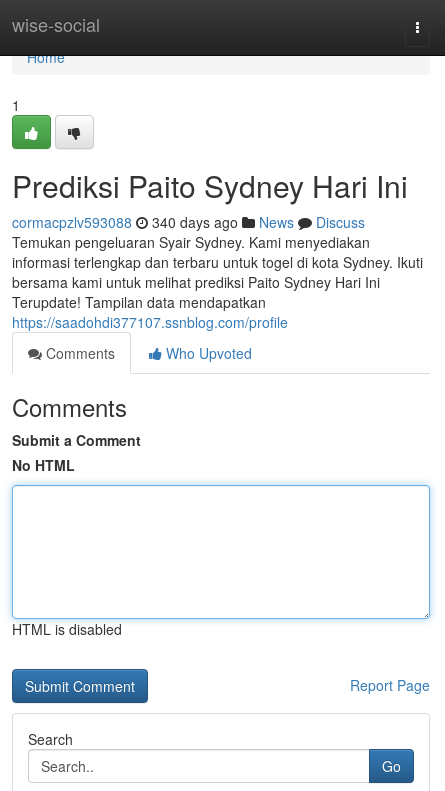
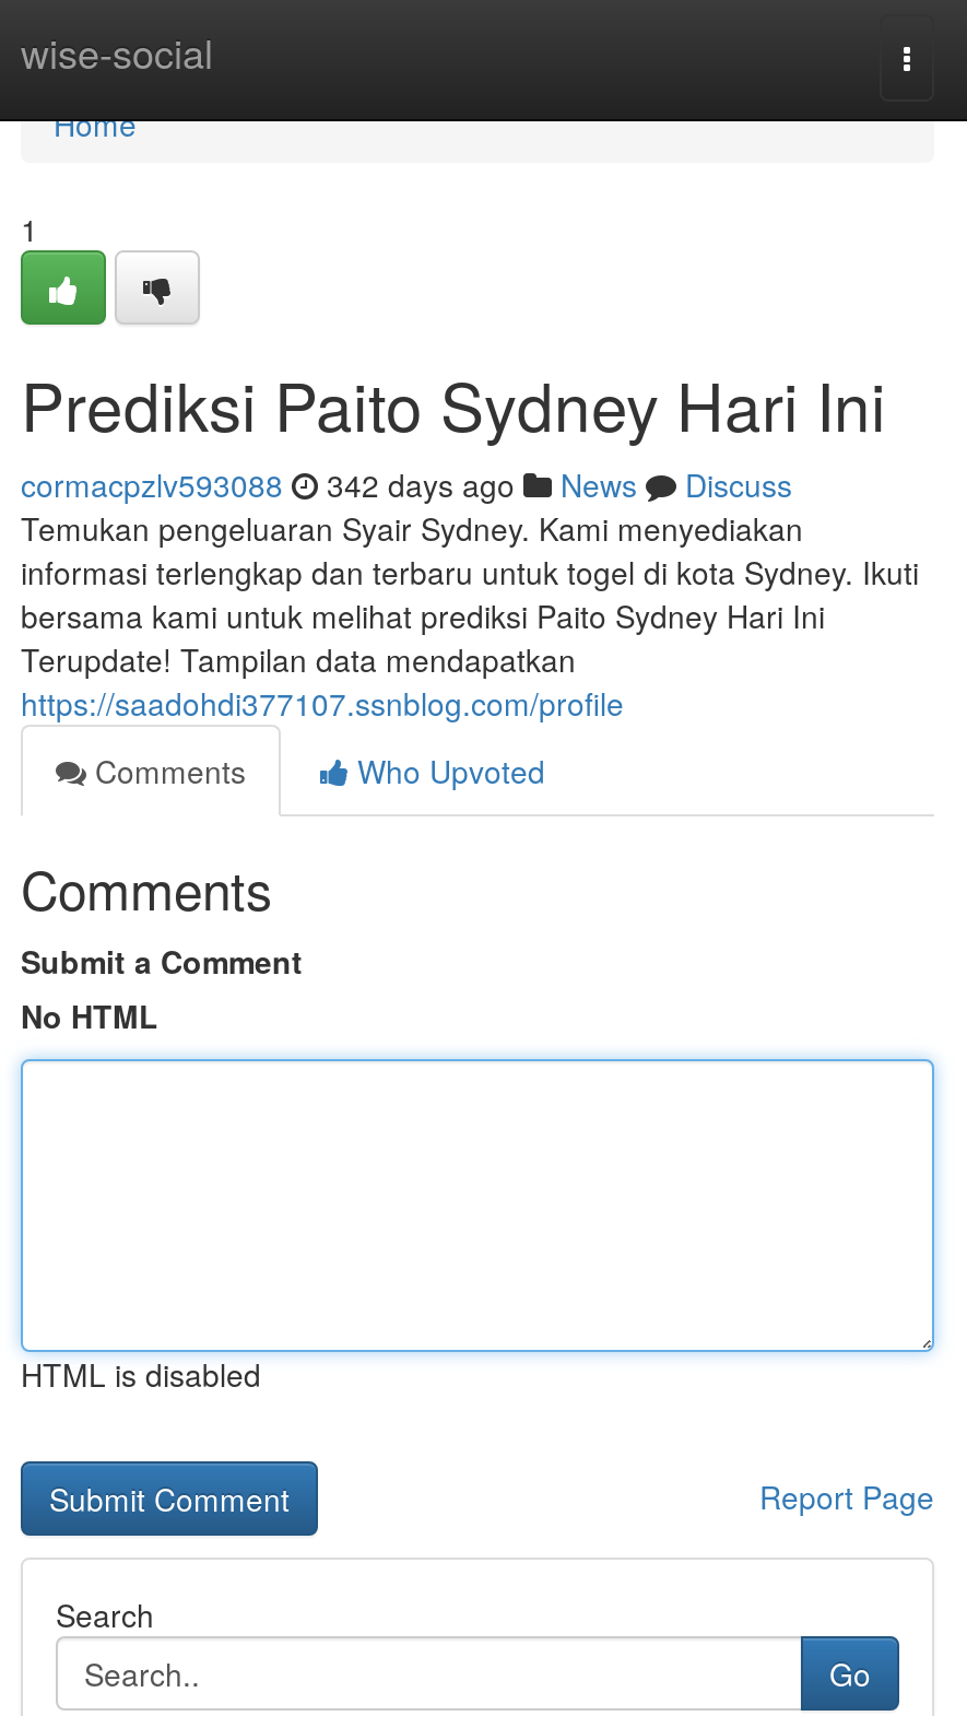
[12,212,365,232] cormacpzlv593088 340 days ago News Discuss -> [21,462,792,506] cormacpzlv593088 342 days ago News Discuss

